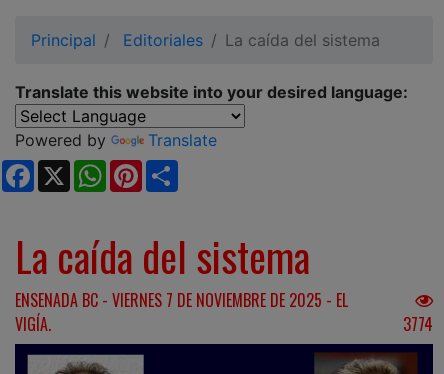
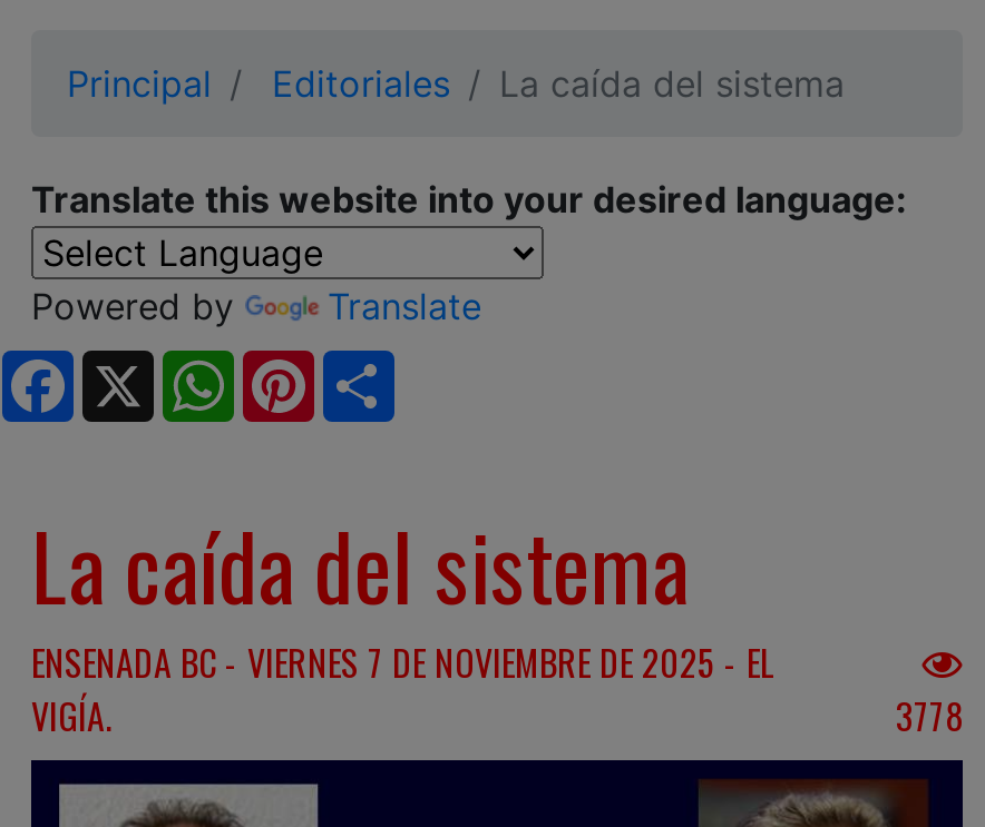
[403,312,433,336] 3774 -> [896,689,963,742] 3778

